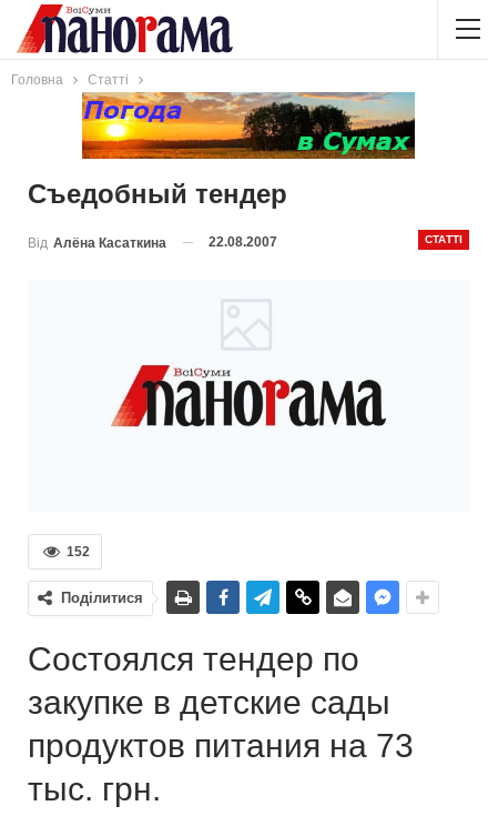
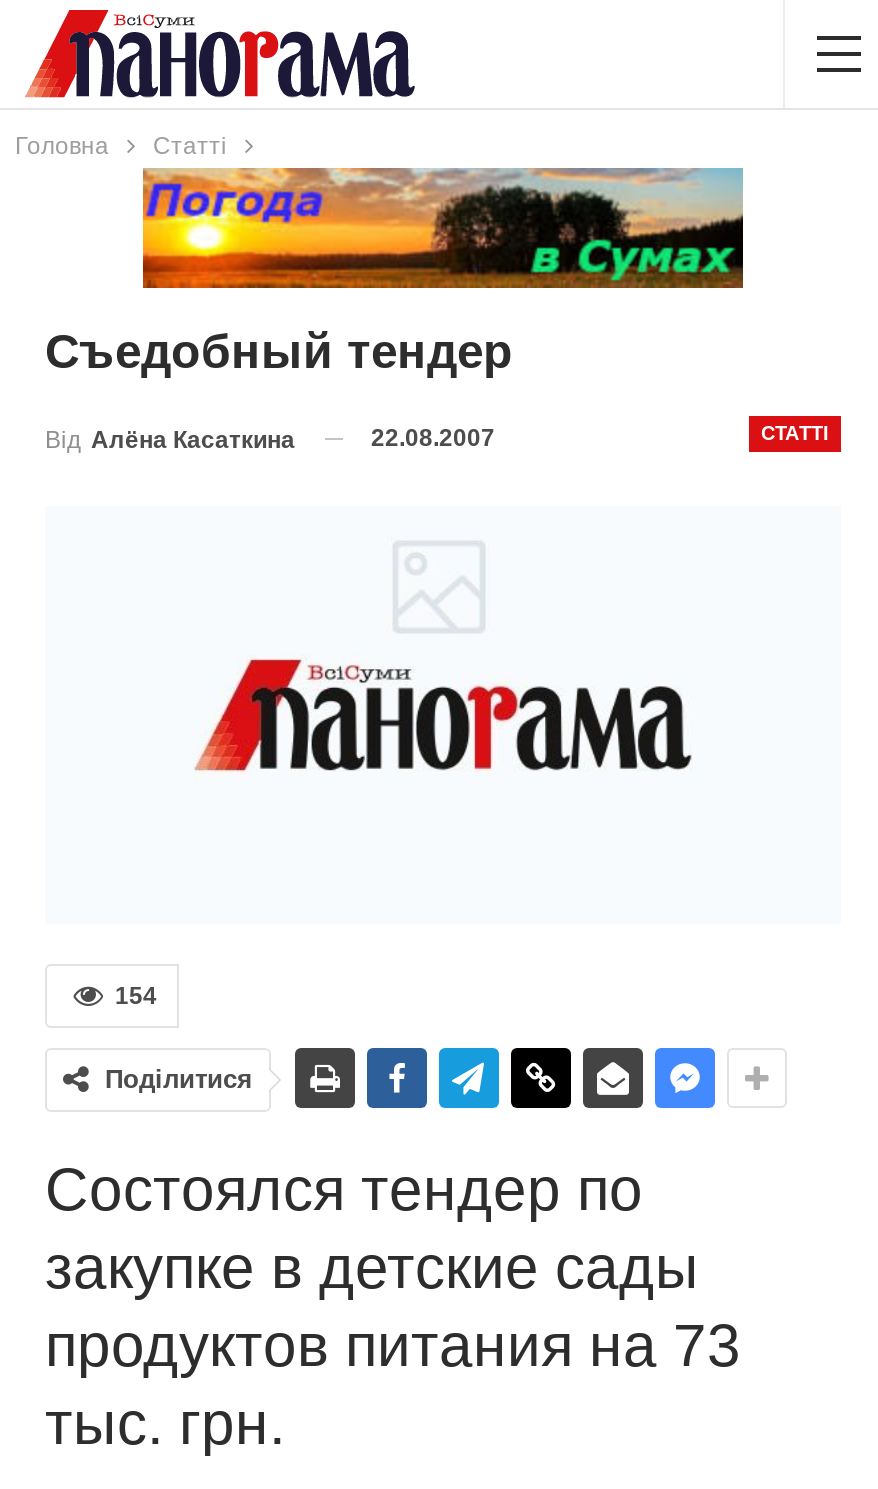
[67,544,90,559] 152 -> [115,982,157,1010] 154

